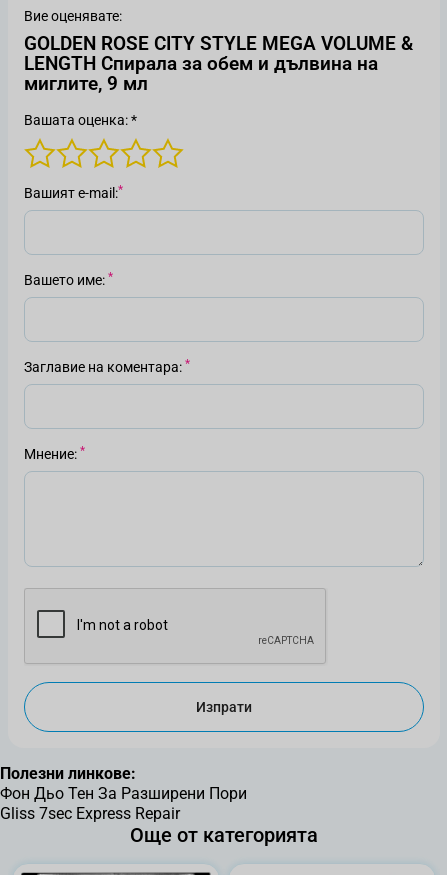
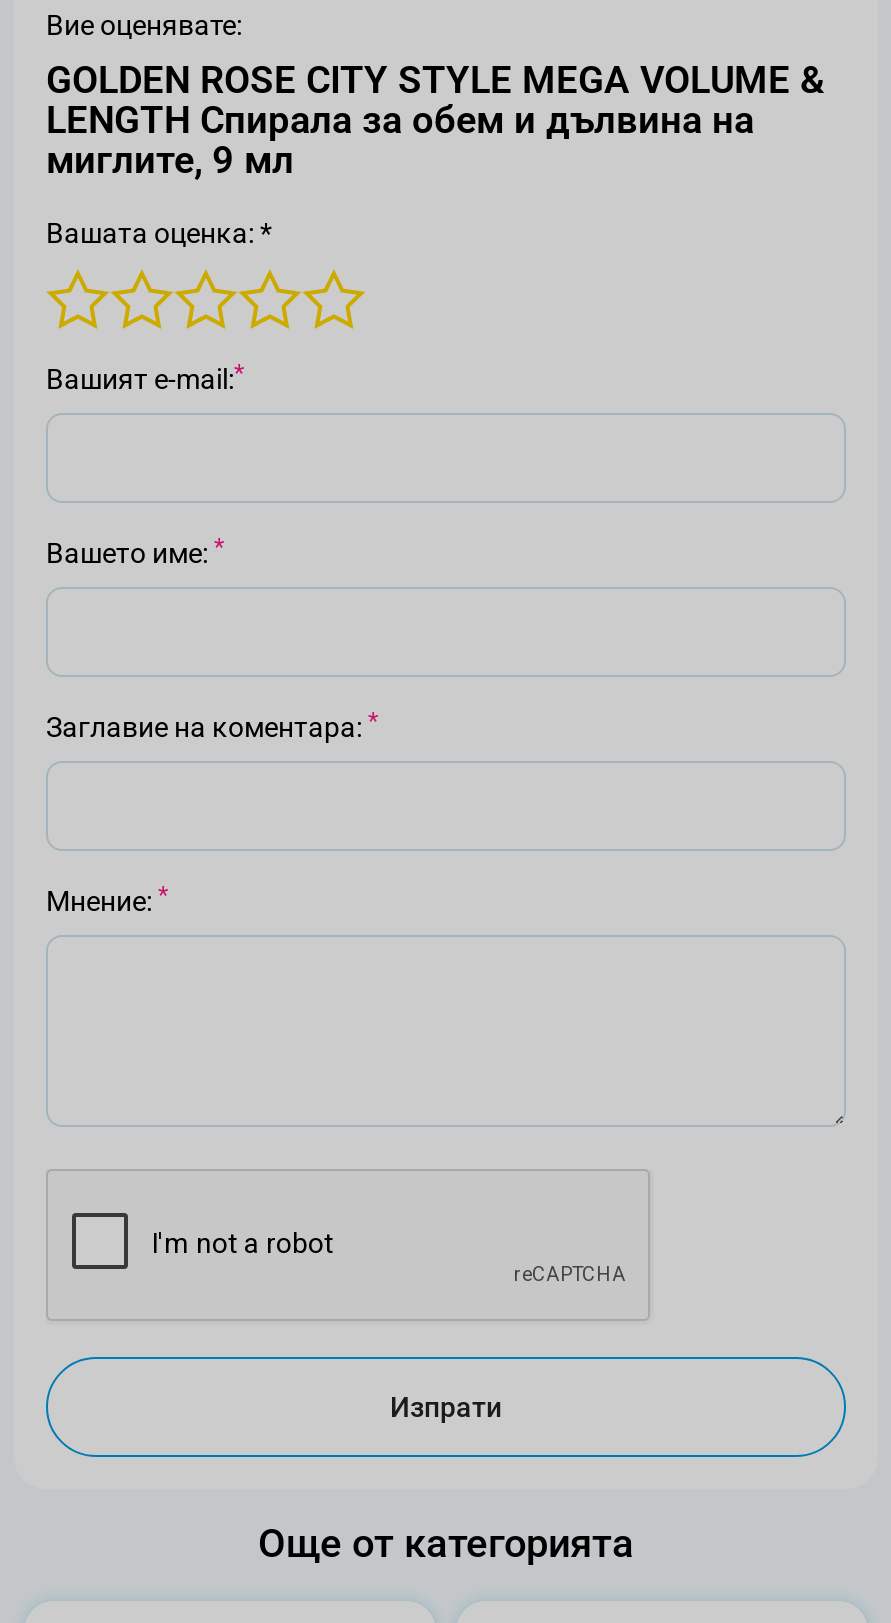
[0,764,247,823] Полезни линкове: | Фон Дьо Тен За Разширени Пори | Gliss 7sec Express Repair -> none

